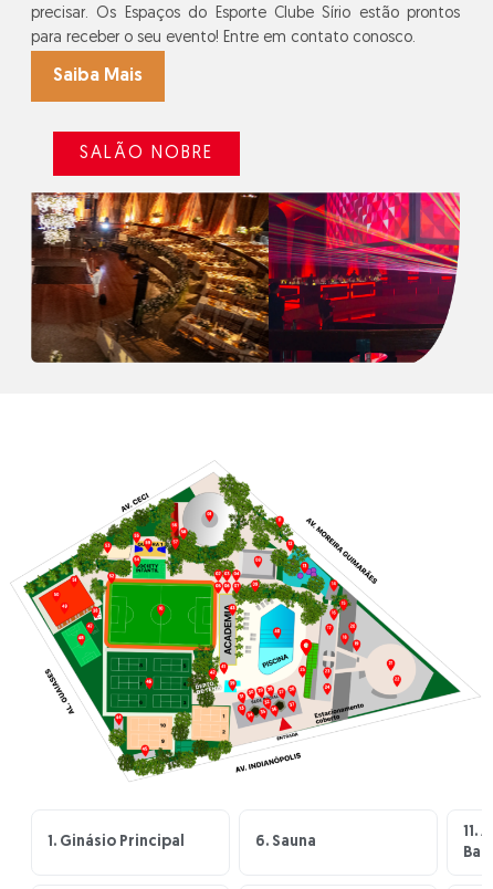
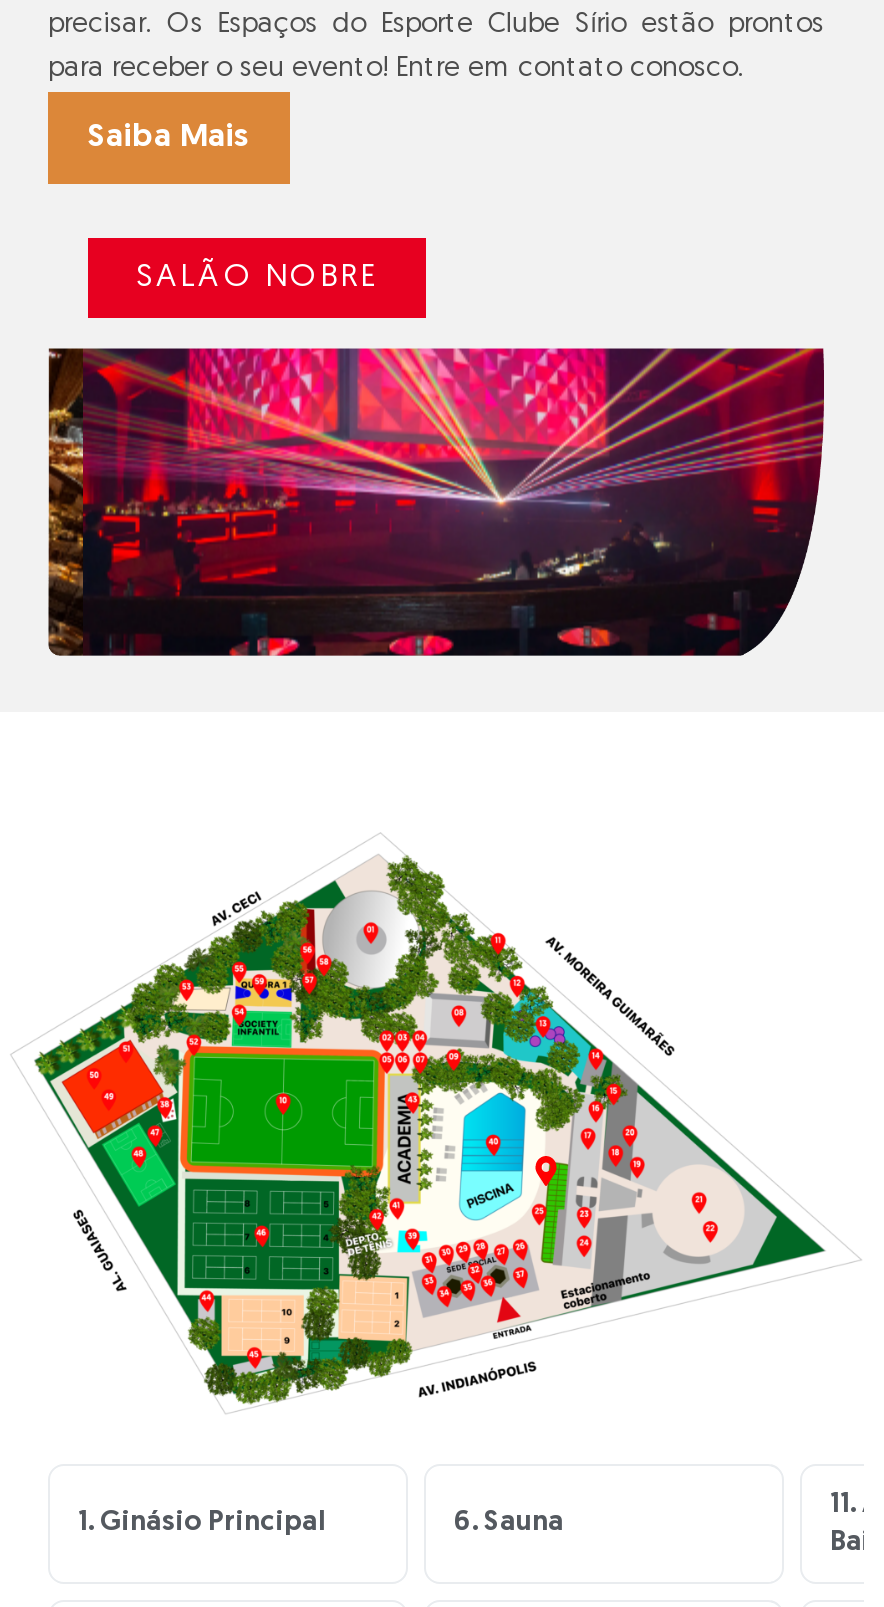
[31,191,461,364] [image] -> [48,346,826,658] [image]

